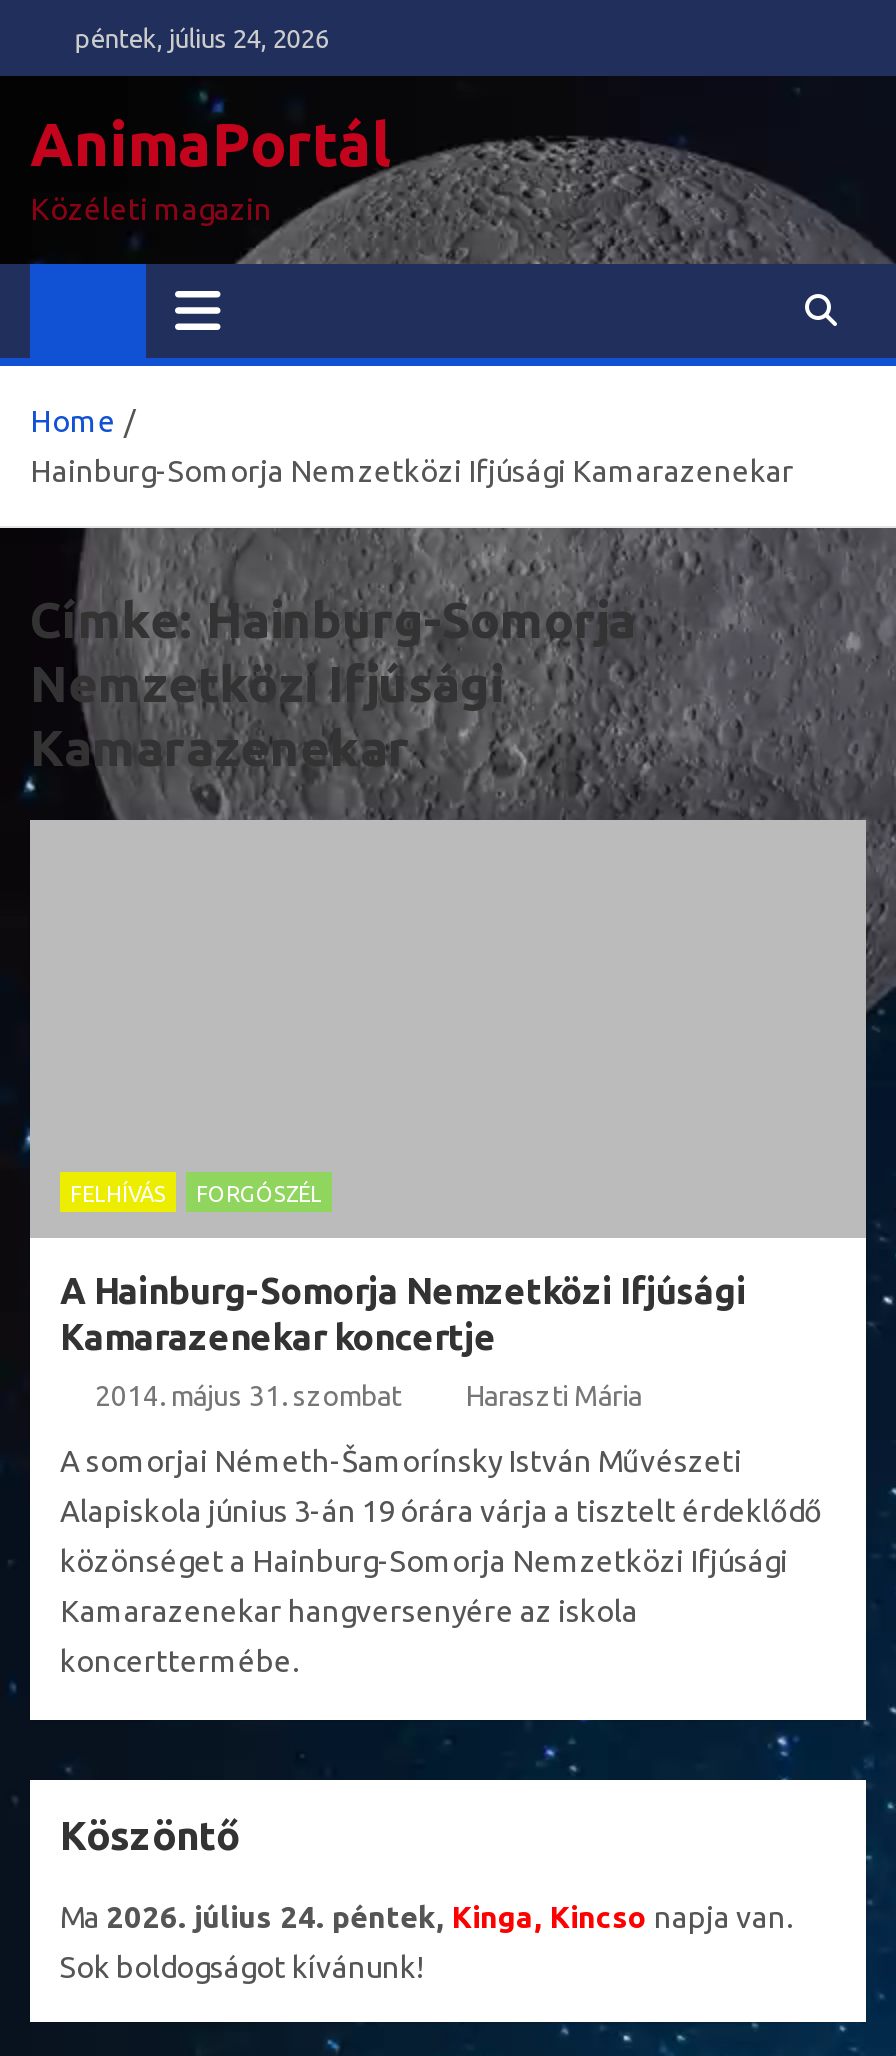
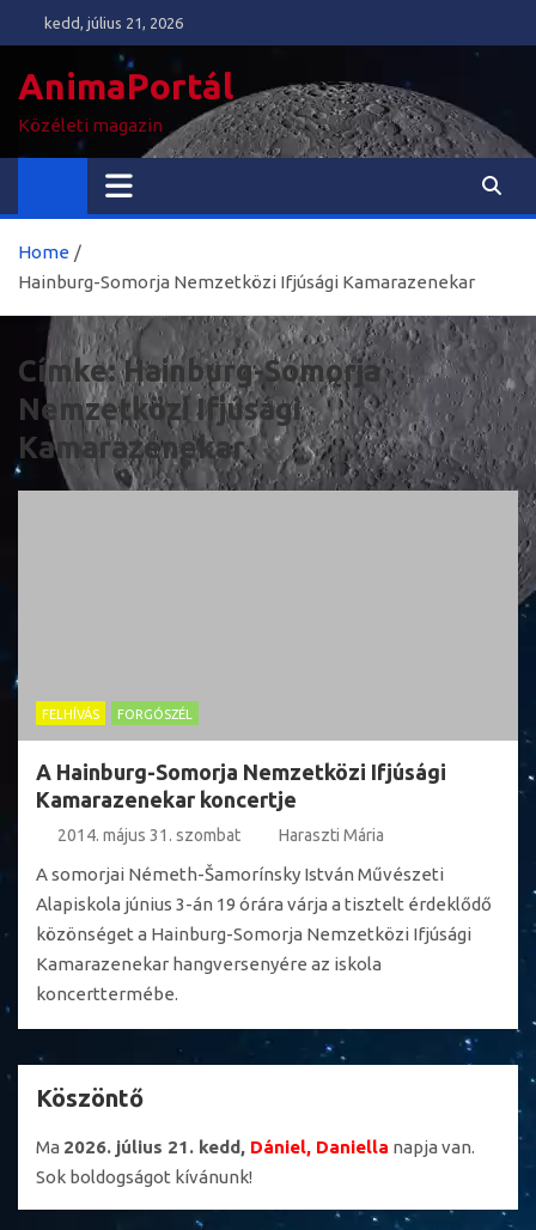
[62,24,328,52] péntek, július 24, 2026 -> [37,14,183,31] kedd, július 21, 2026
[60,1900,792,1934] Ma 2026. július 24. péntek, Kinga, Kincso napja van. -> [36,1137,475,1157] Ma 2026. július 21. kedd, Dániel, Daniella napja van.

